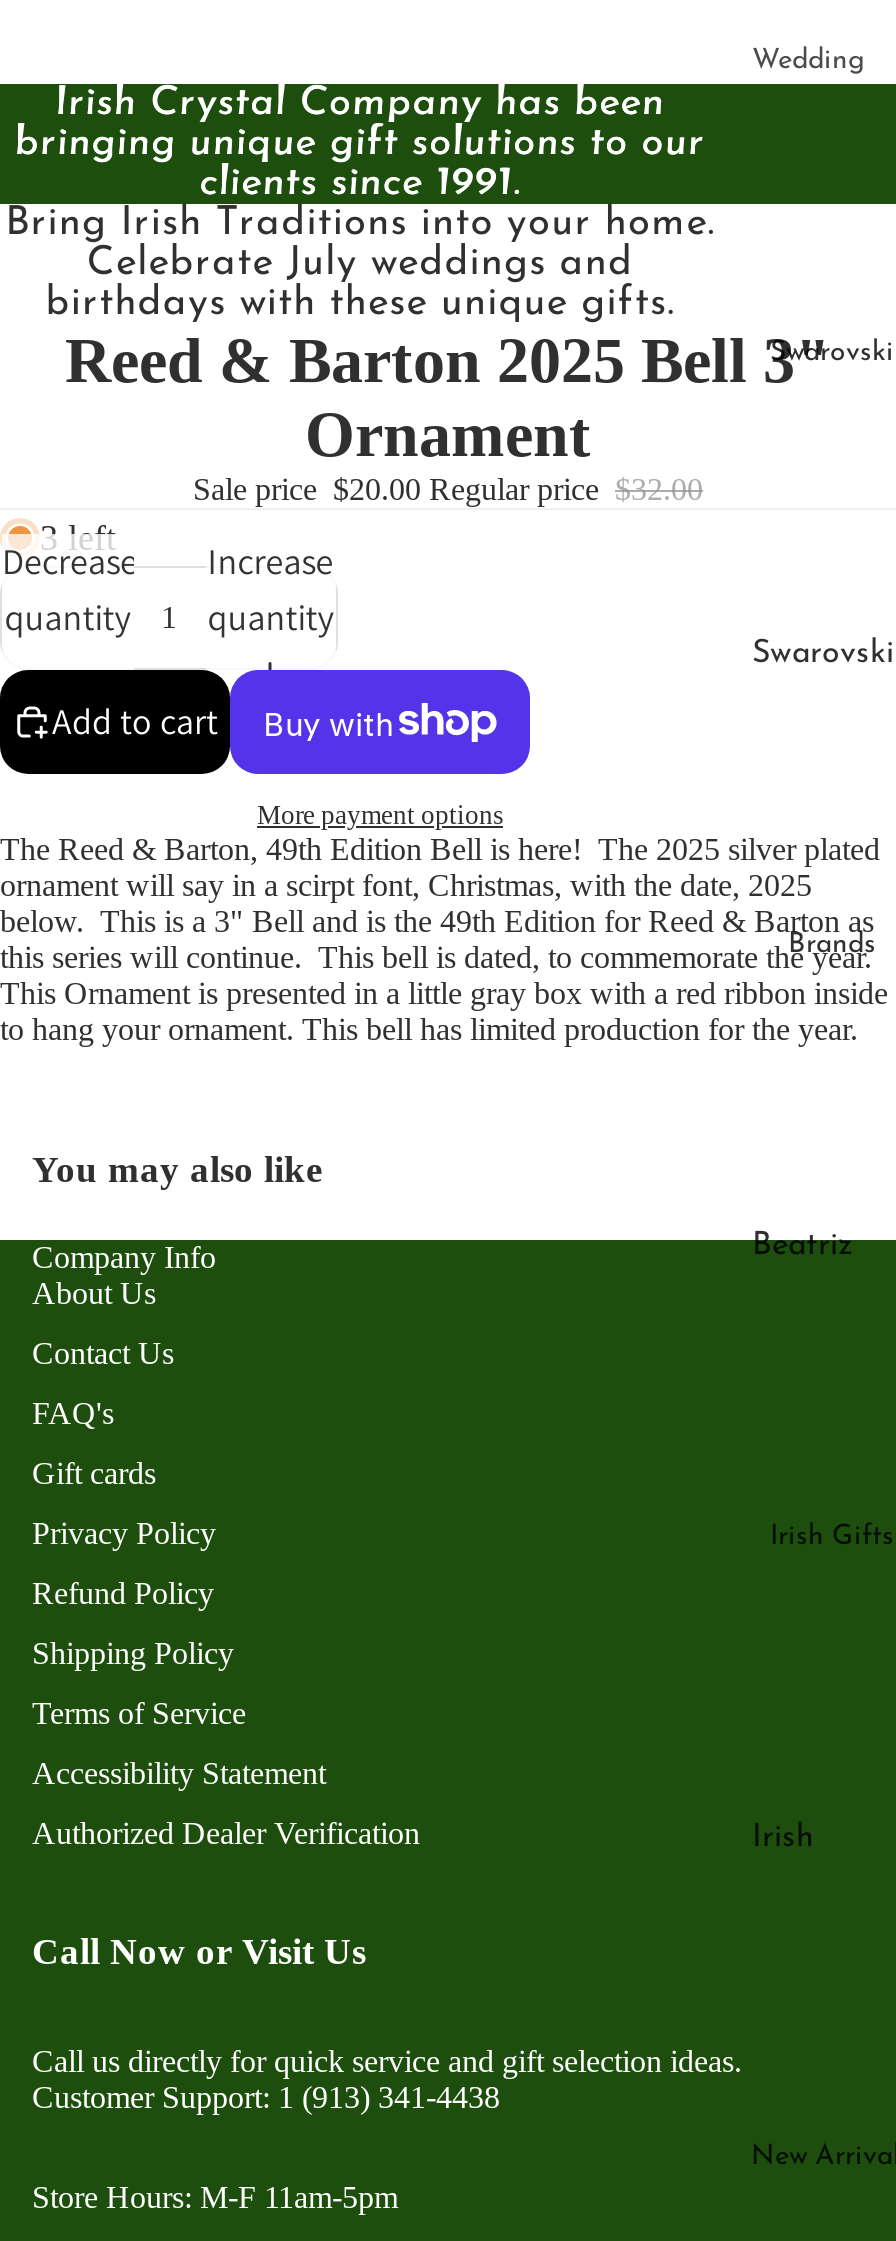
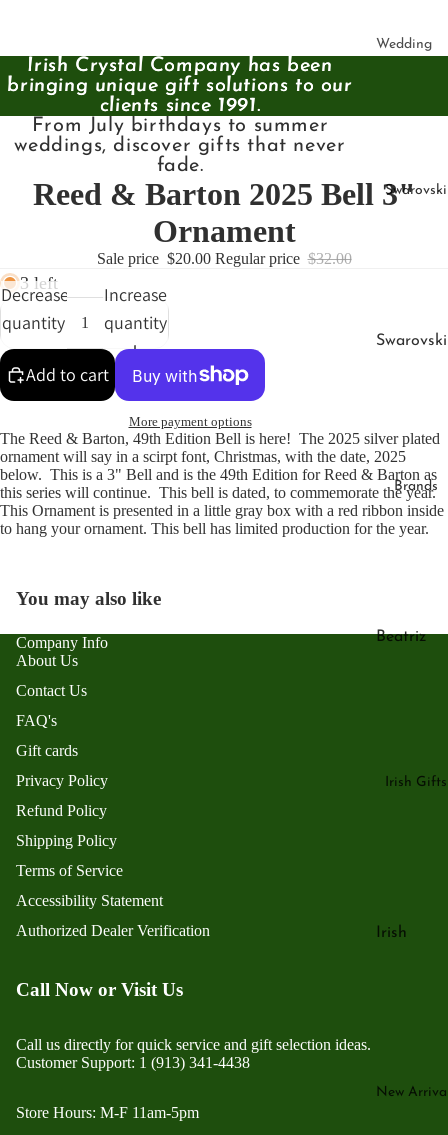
[5,204,715,324] Bring Irish Traditions into your home. | Celebrate July weddings and | birthdays with these unique gifts. -> [14,116,345,176] From July birthdays to summer | weddings, discover gifts that never | fade.

